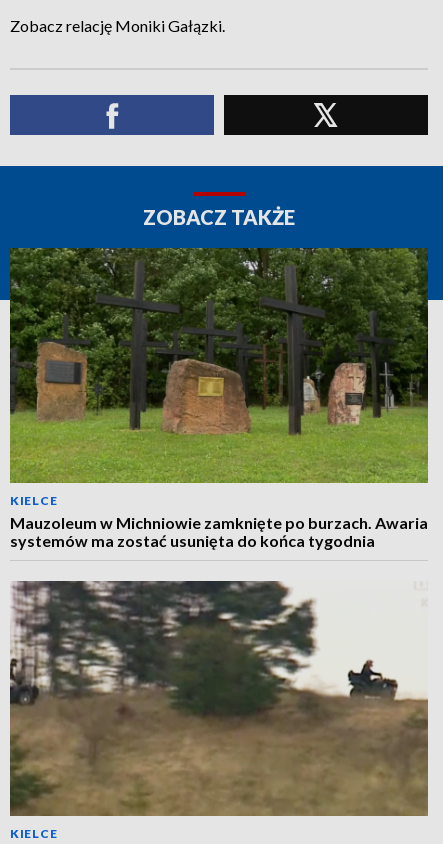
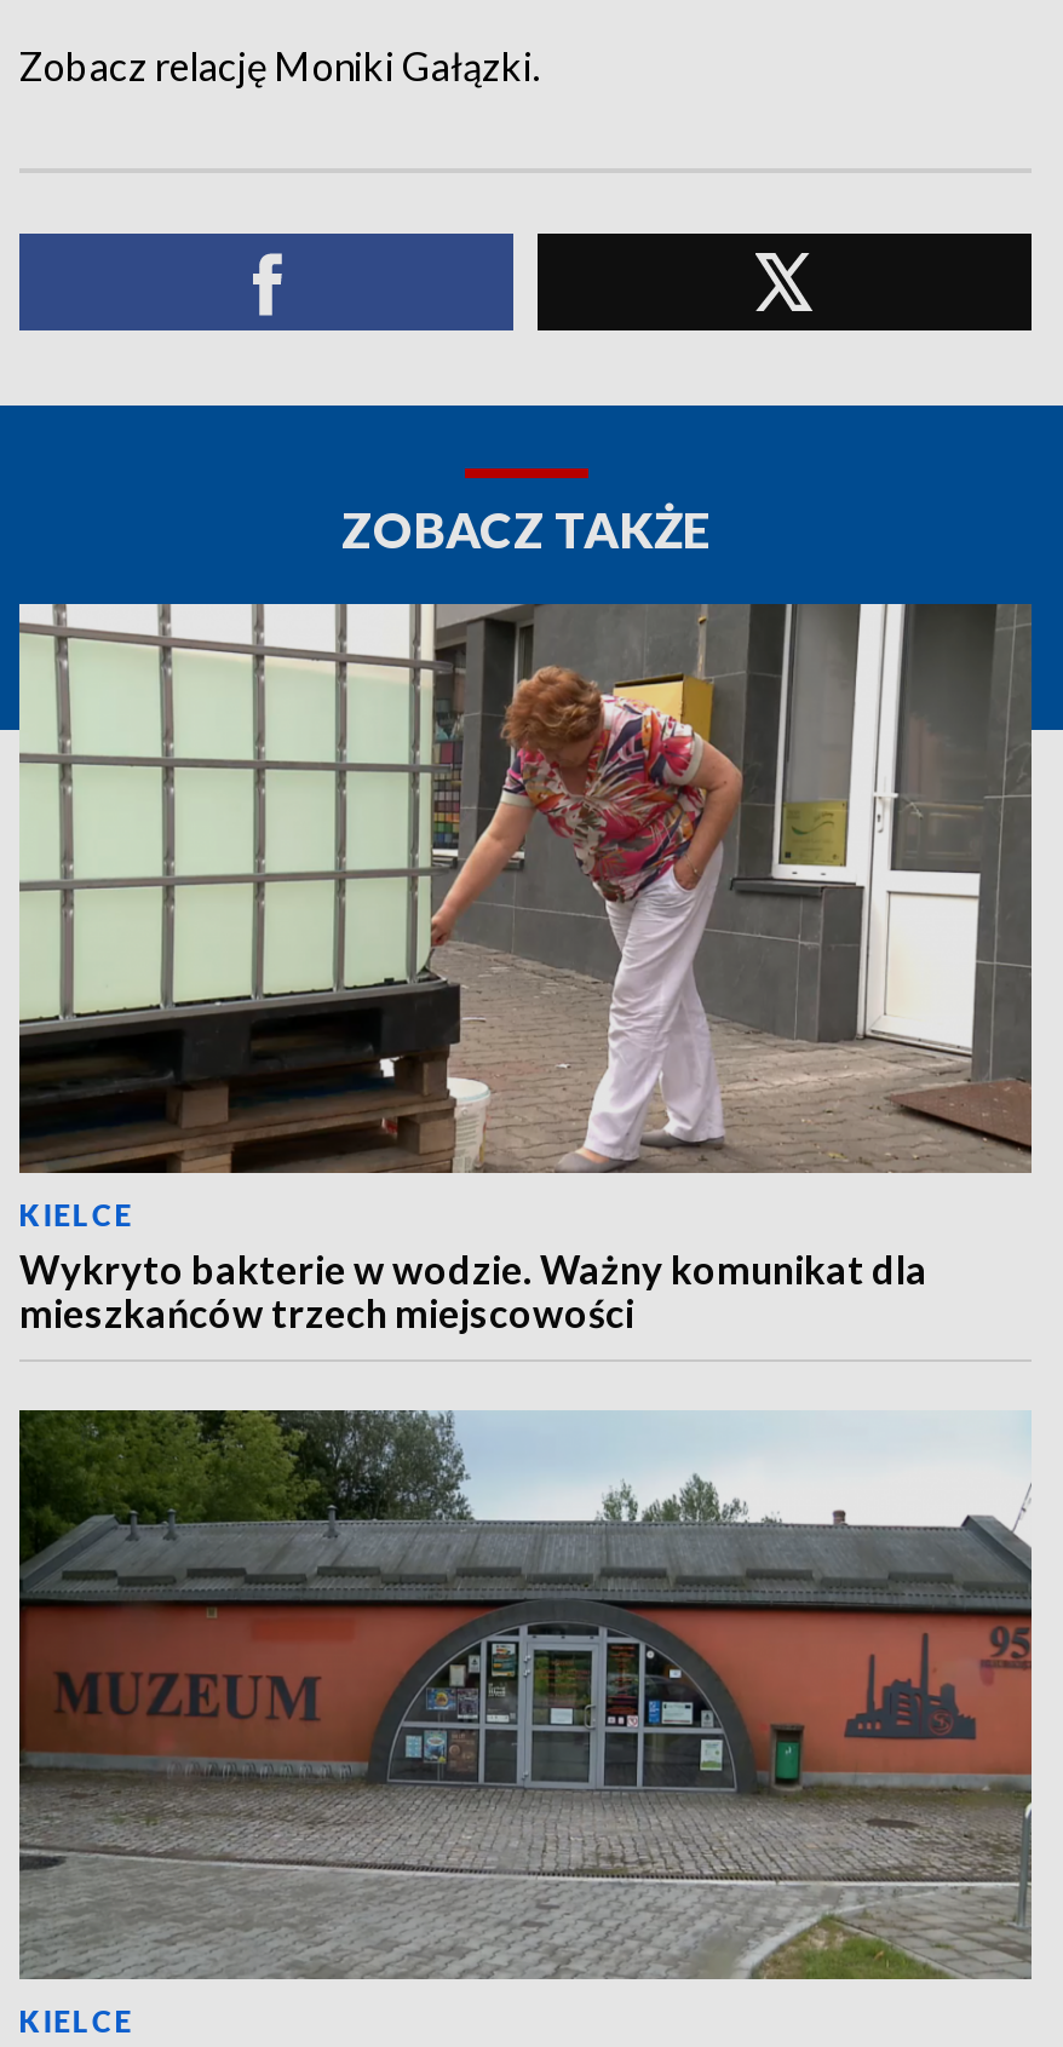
[9,247,429,550] [image] | Mauzoleum w Michniowie zamknięte po burzach. Awaria | systemów ma zostać usunięta do końca tygodnia -> [17,602,1034,1335] [image] | Wykryto bakterie w wodzie. Ważny komunikat dla | mieszkańców trzech miejscowości
[9,580,428,816] [image] -> [17,1408,1034,1979] [image]

